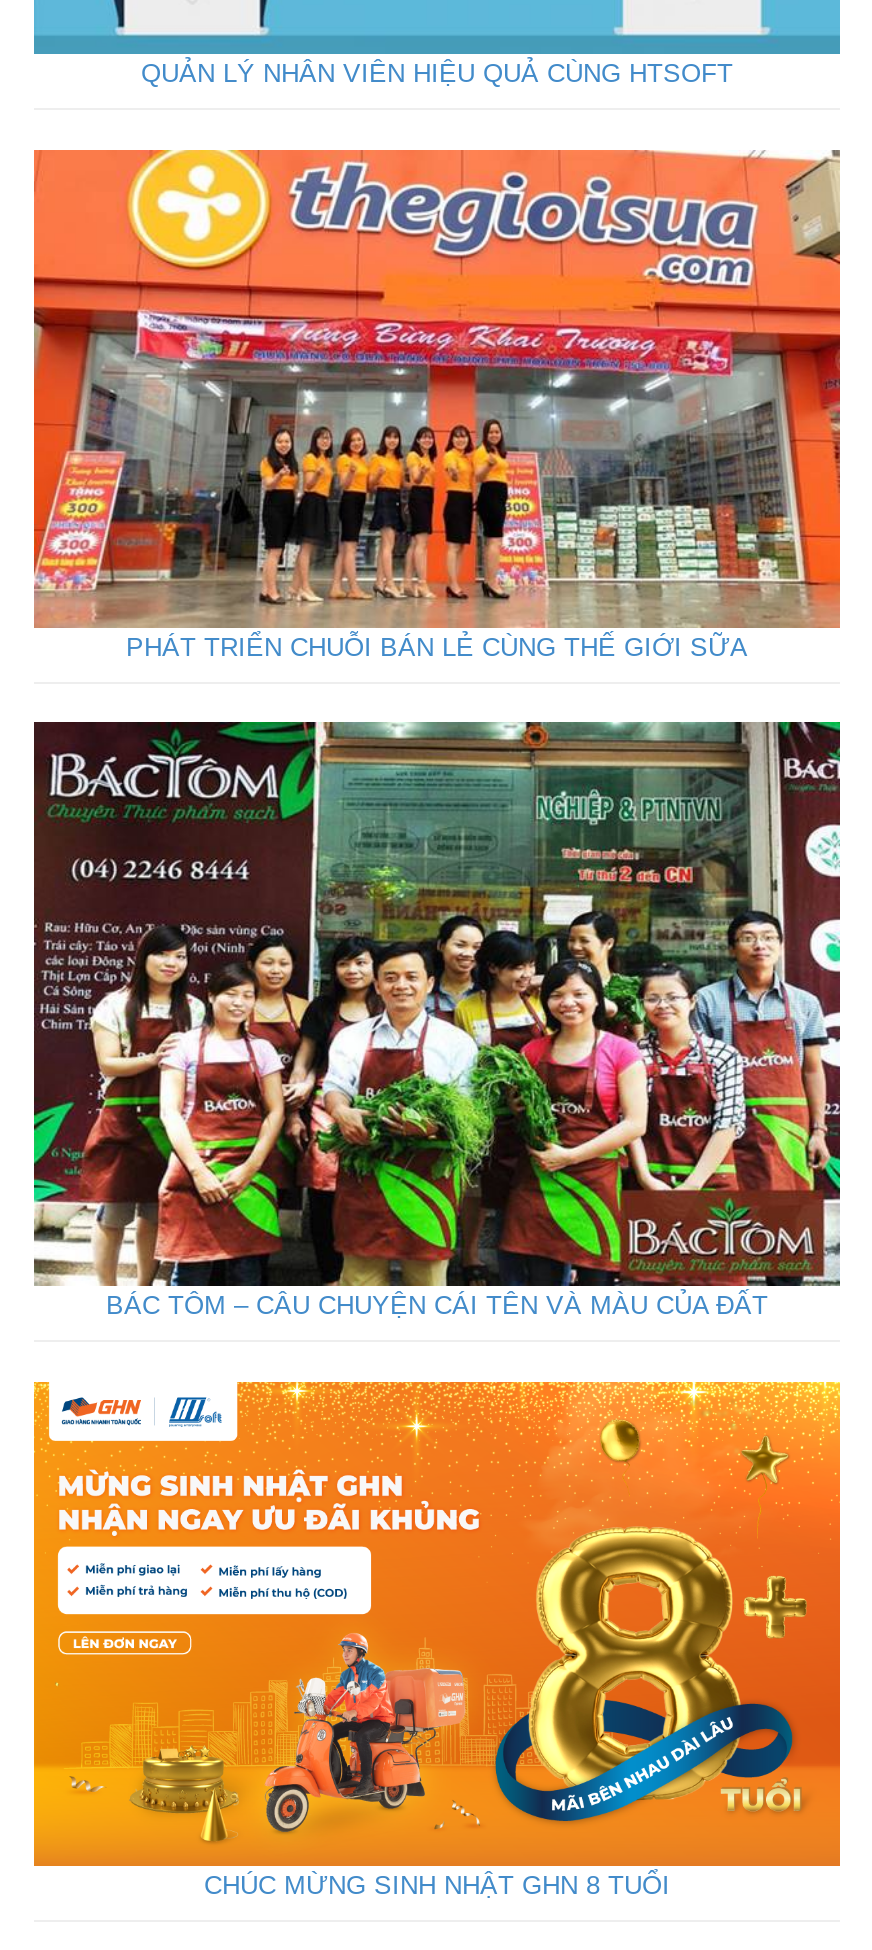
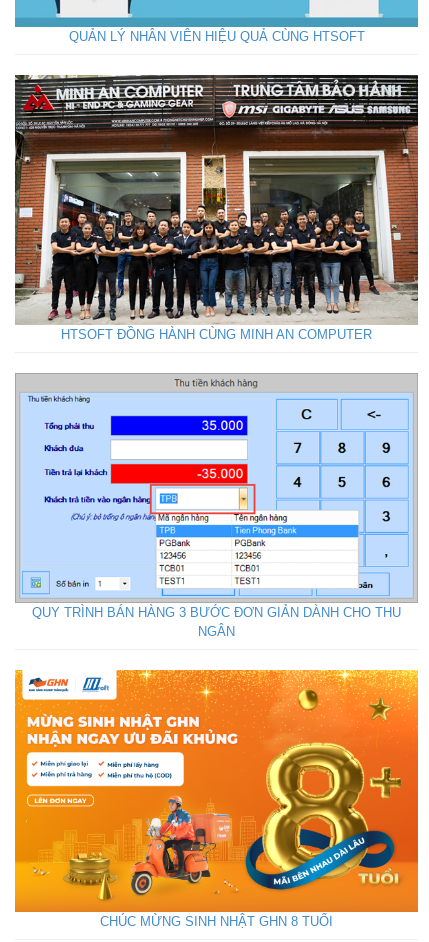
[32,148,842,661] [image] | PHÁT TRIỂN CHUỖI BÁN LẺ CÙNG THẾ GIỚI SỮA -> [14,74,419,342] [image] | HTSOFT ĐỒNG HÀNH CÙNG MINH AN COMPUTER
[32,720,842,1320] [image] | BÁC TÔM – CÂU CHUYỆN CÁI TÊN VÀ MÀU CỦA ĐẤT -> [15,361,418,639] [image] | QUY TRÌNH BÁN HÀNG 3 BƯỚC ĐƠN GIẢN DÀNH CHO THU | NGÂN

